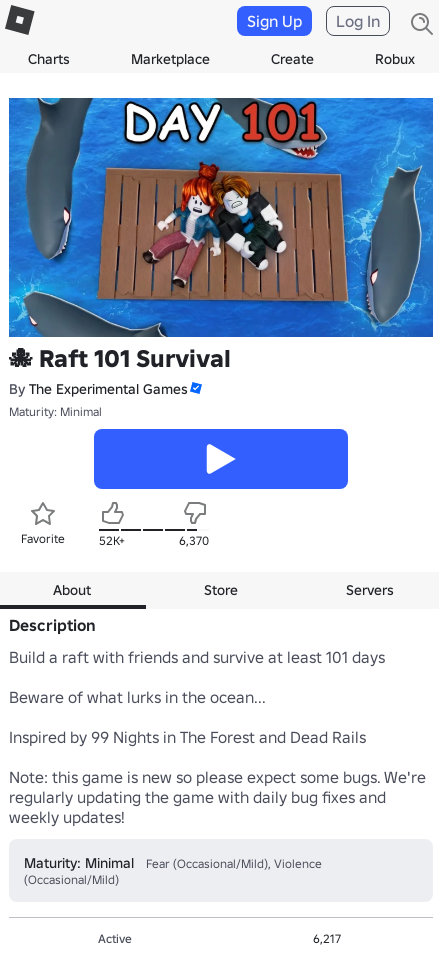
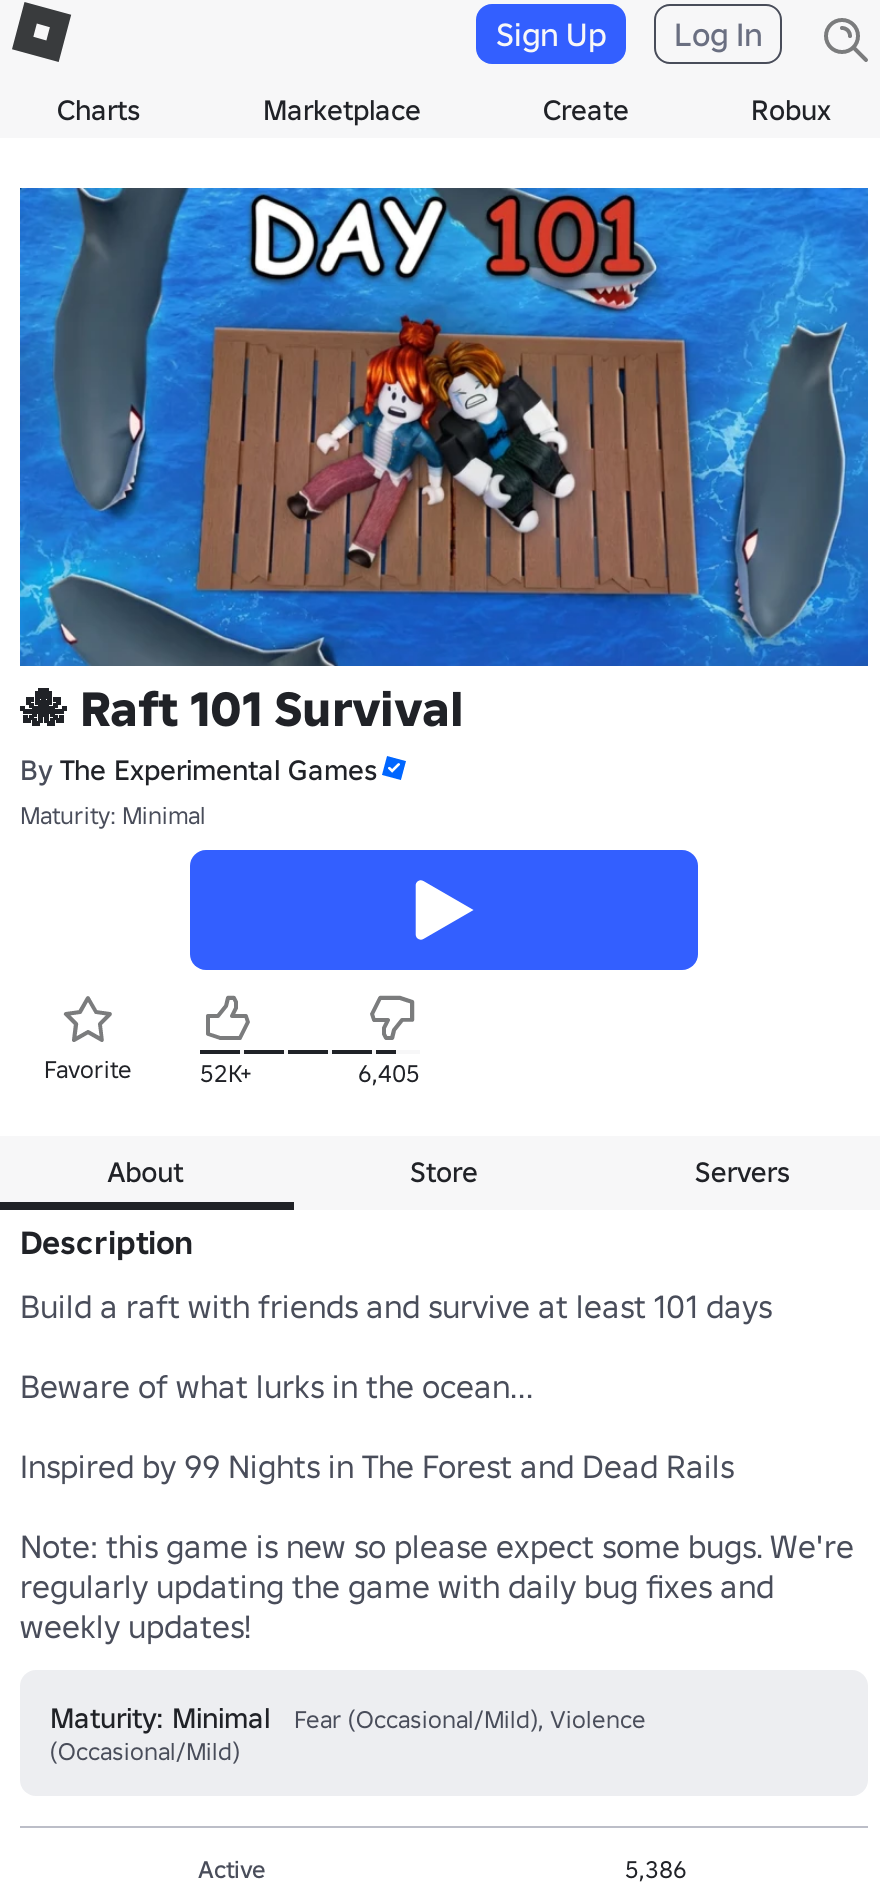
[179,532,209,547] 6,370 -> [358,1057,420,1087] 6,405
[313,930,341,945] 6,217 -> [625,1853,687,1883] 5,386

